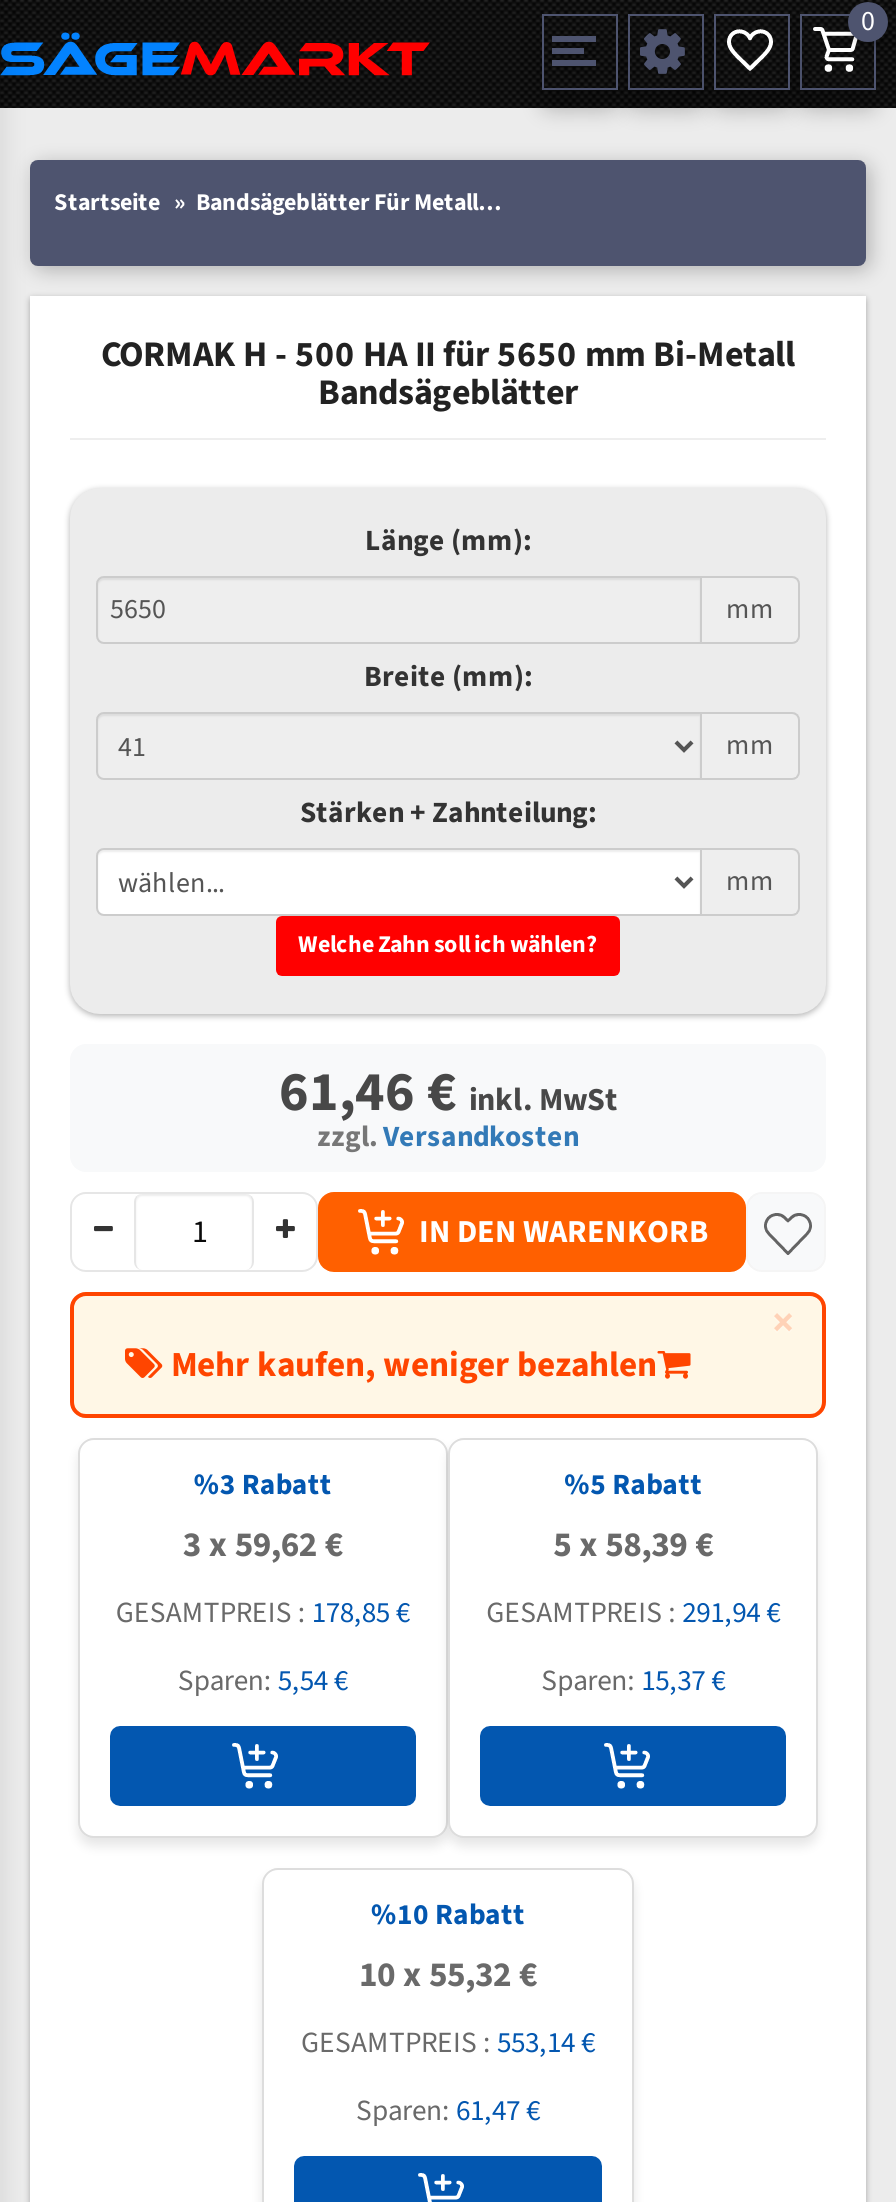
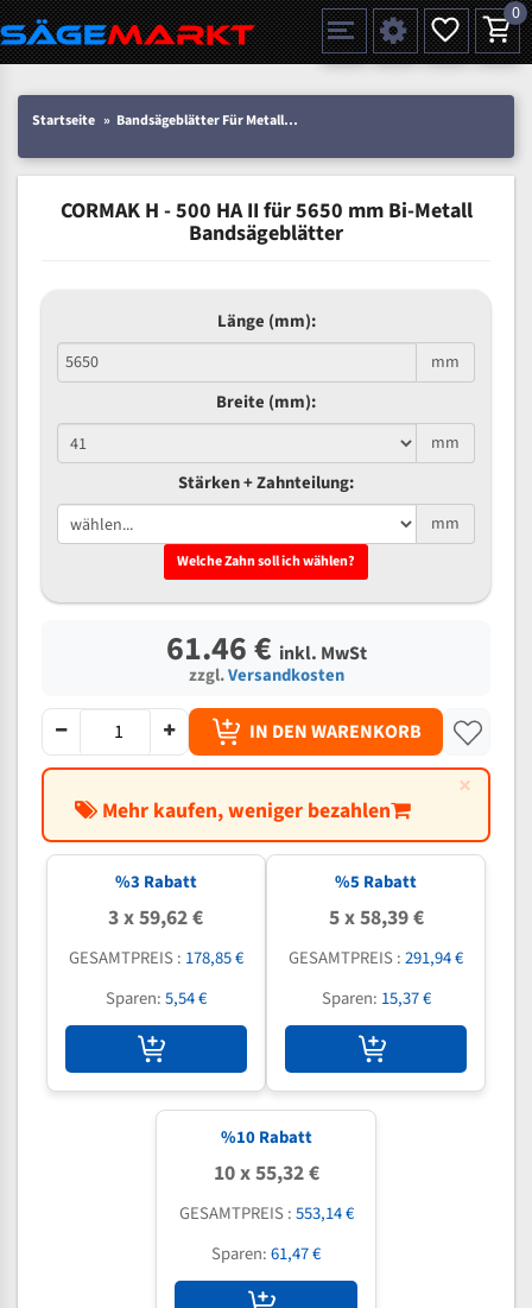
[279,1052,617,1132] 61,46 € inkl. MwSt -> [166,625,366,672] 61.46 € inkl. MwSt

